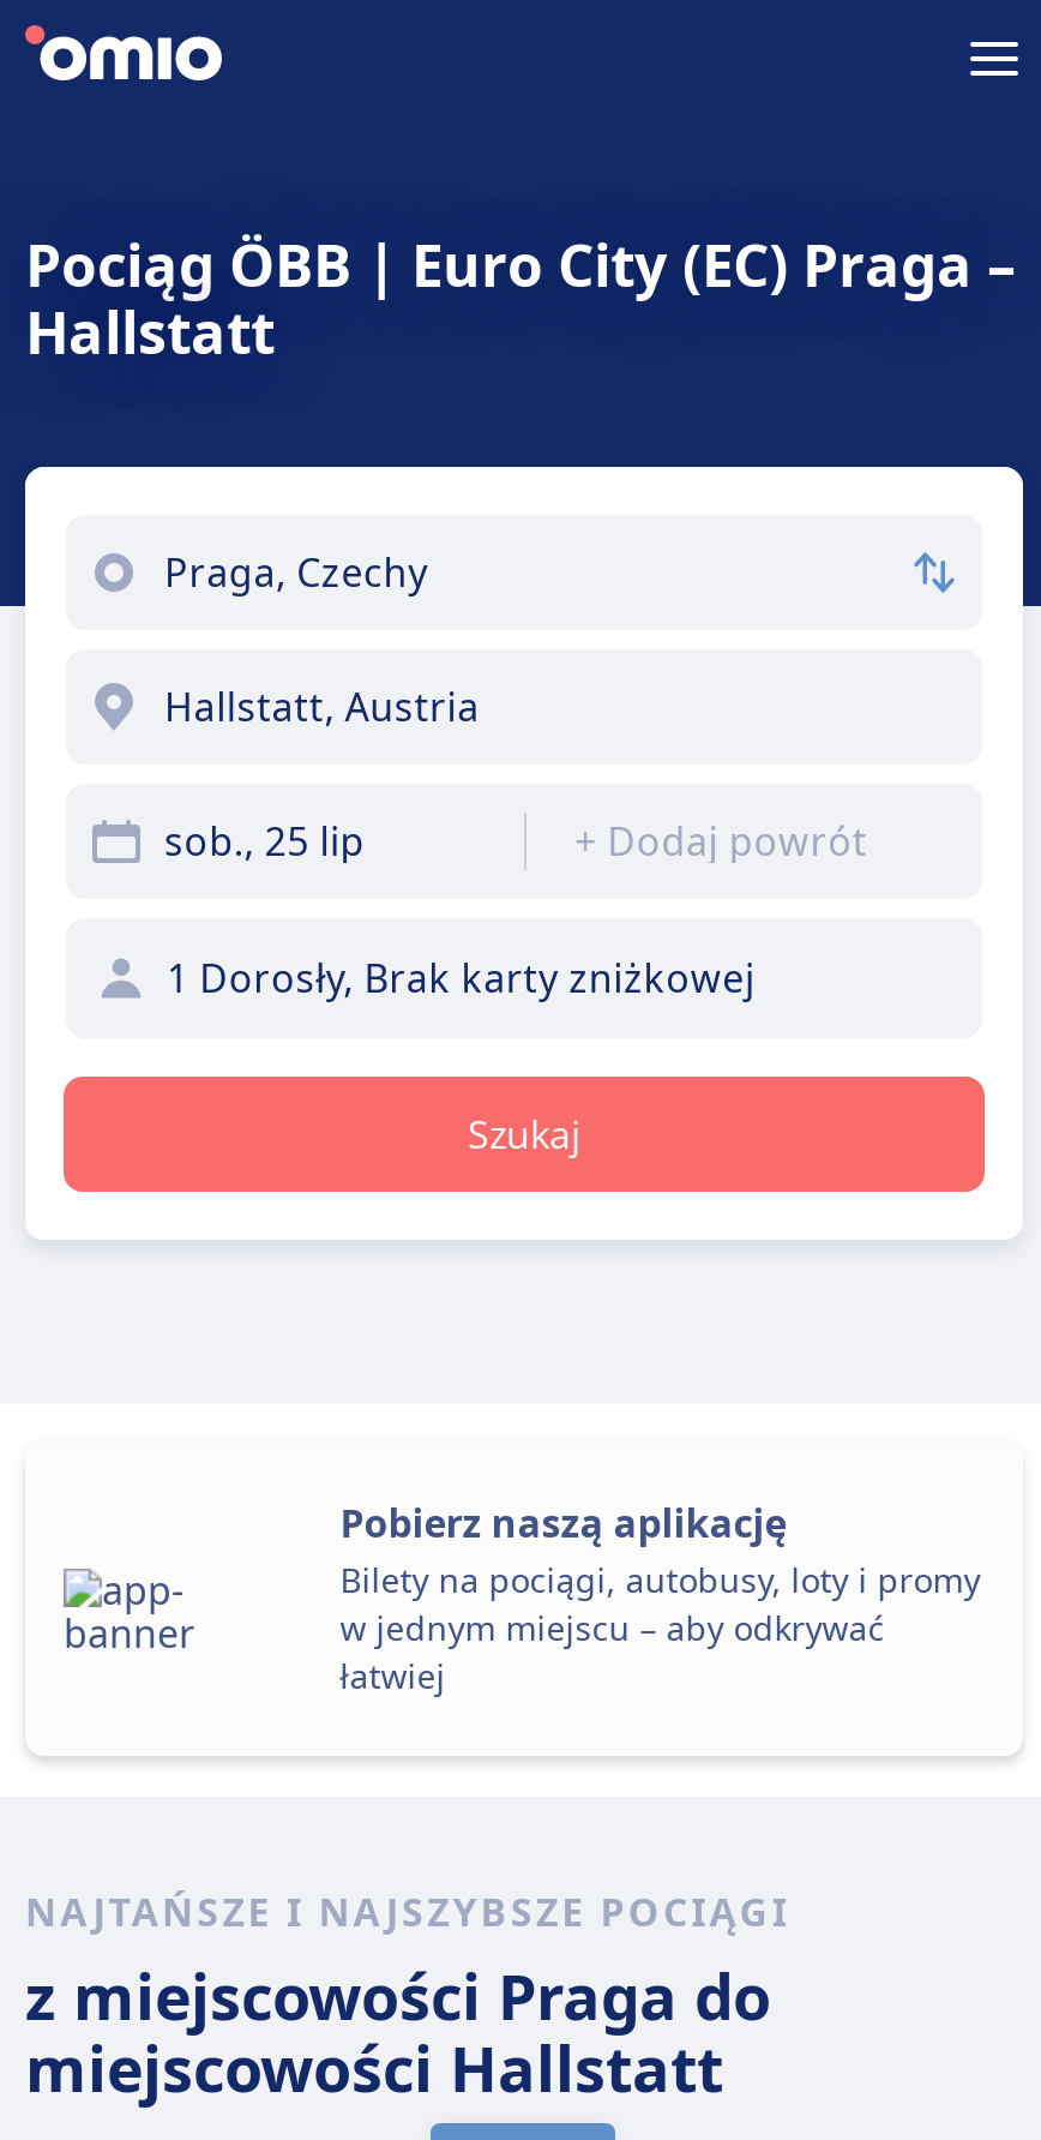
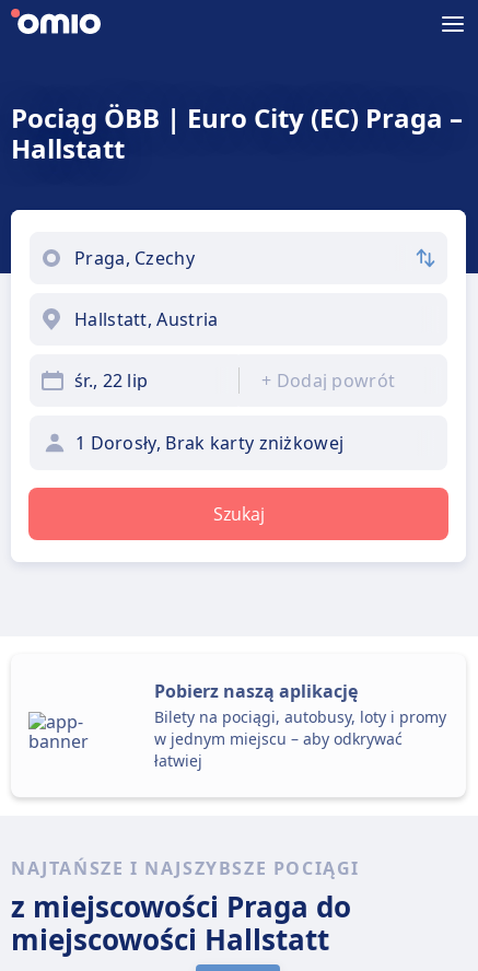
[164,815,365,868] sob., 25 lip -> [74,368,148,393] śr., 22 lip

